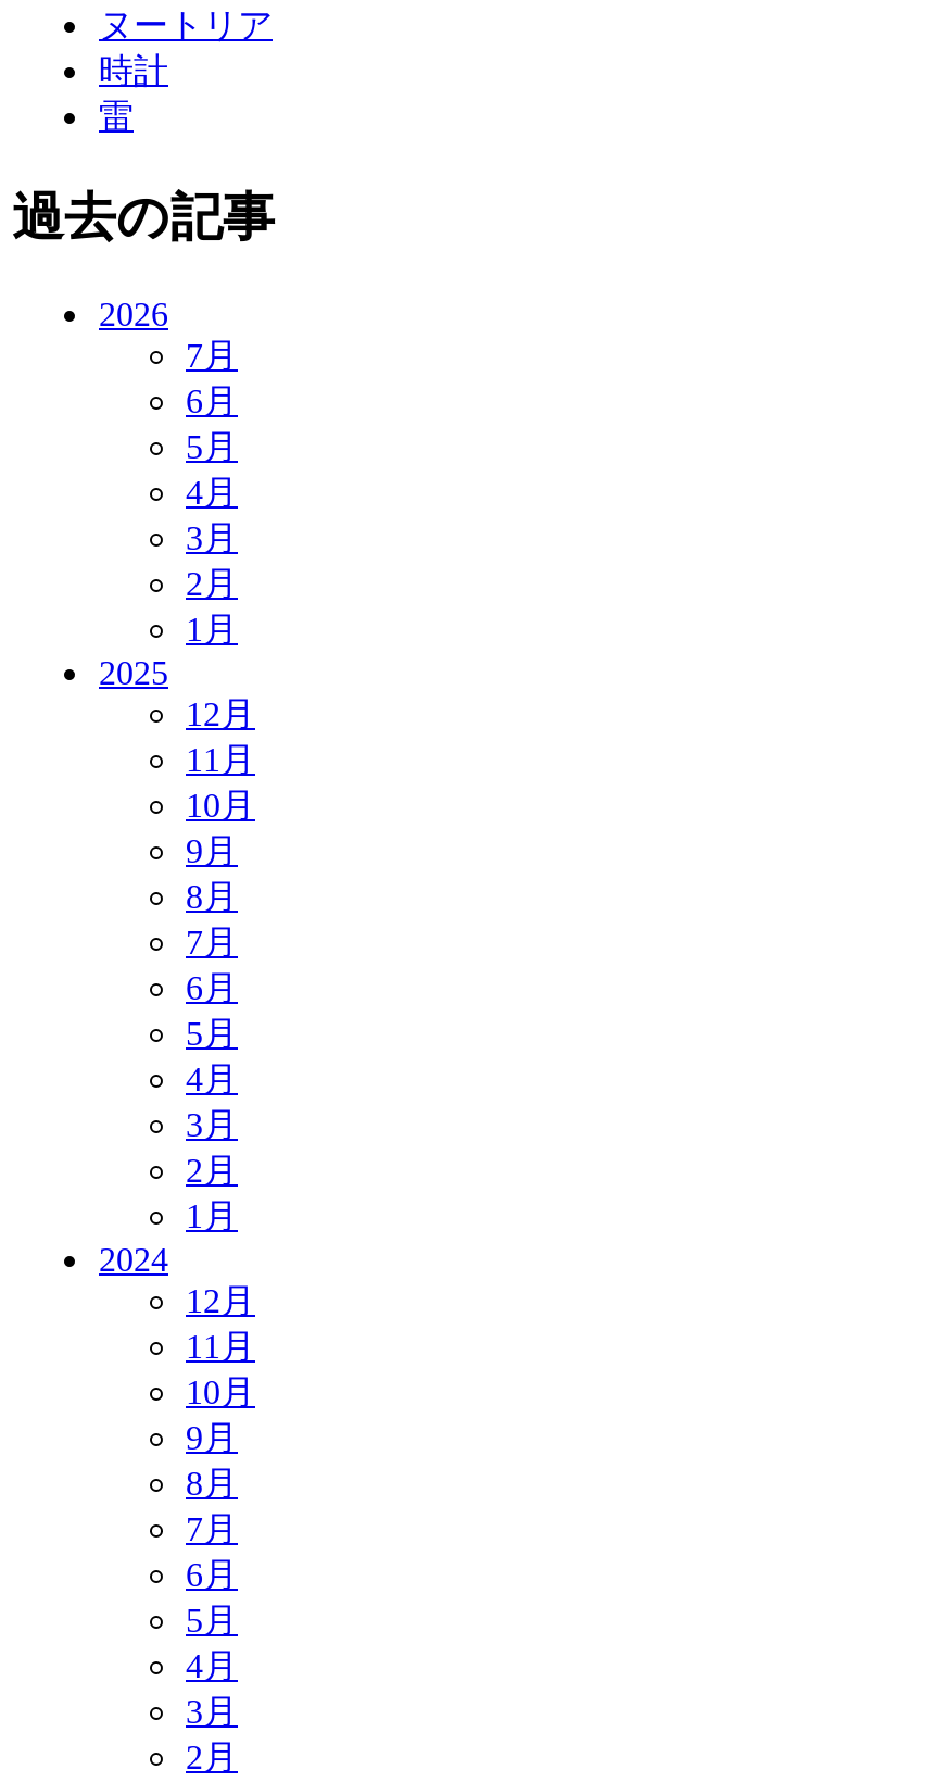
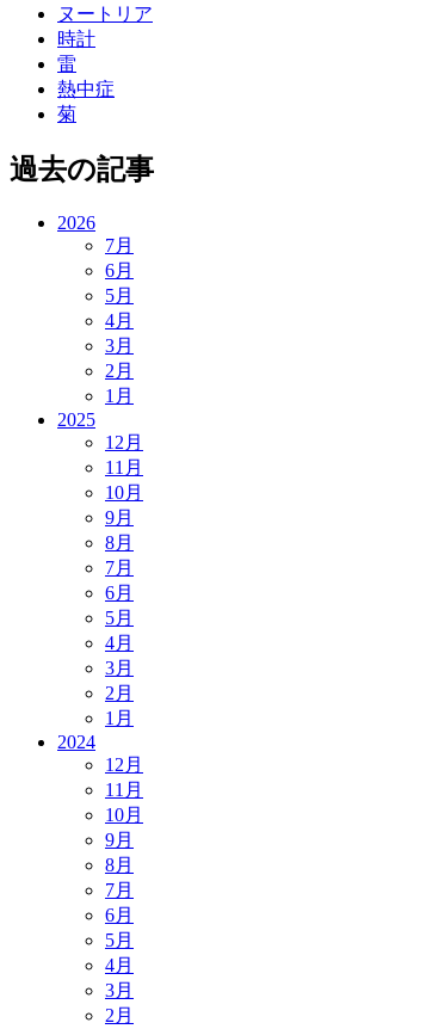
none -> [57,78,115,124] 熱中症 | 菊

